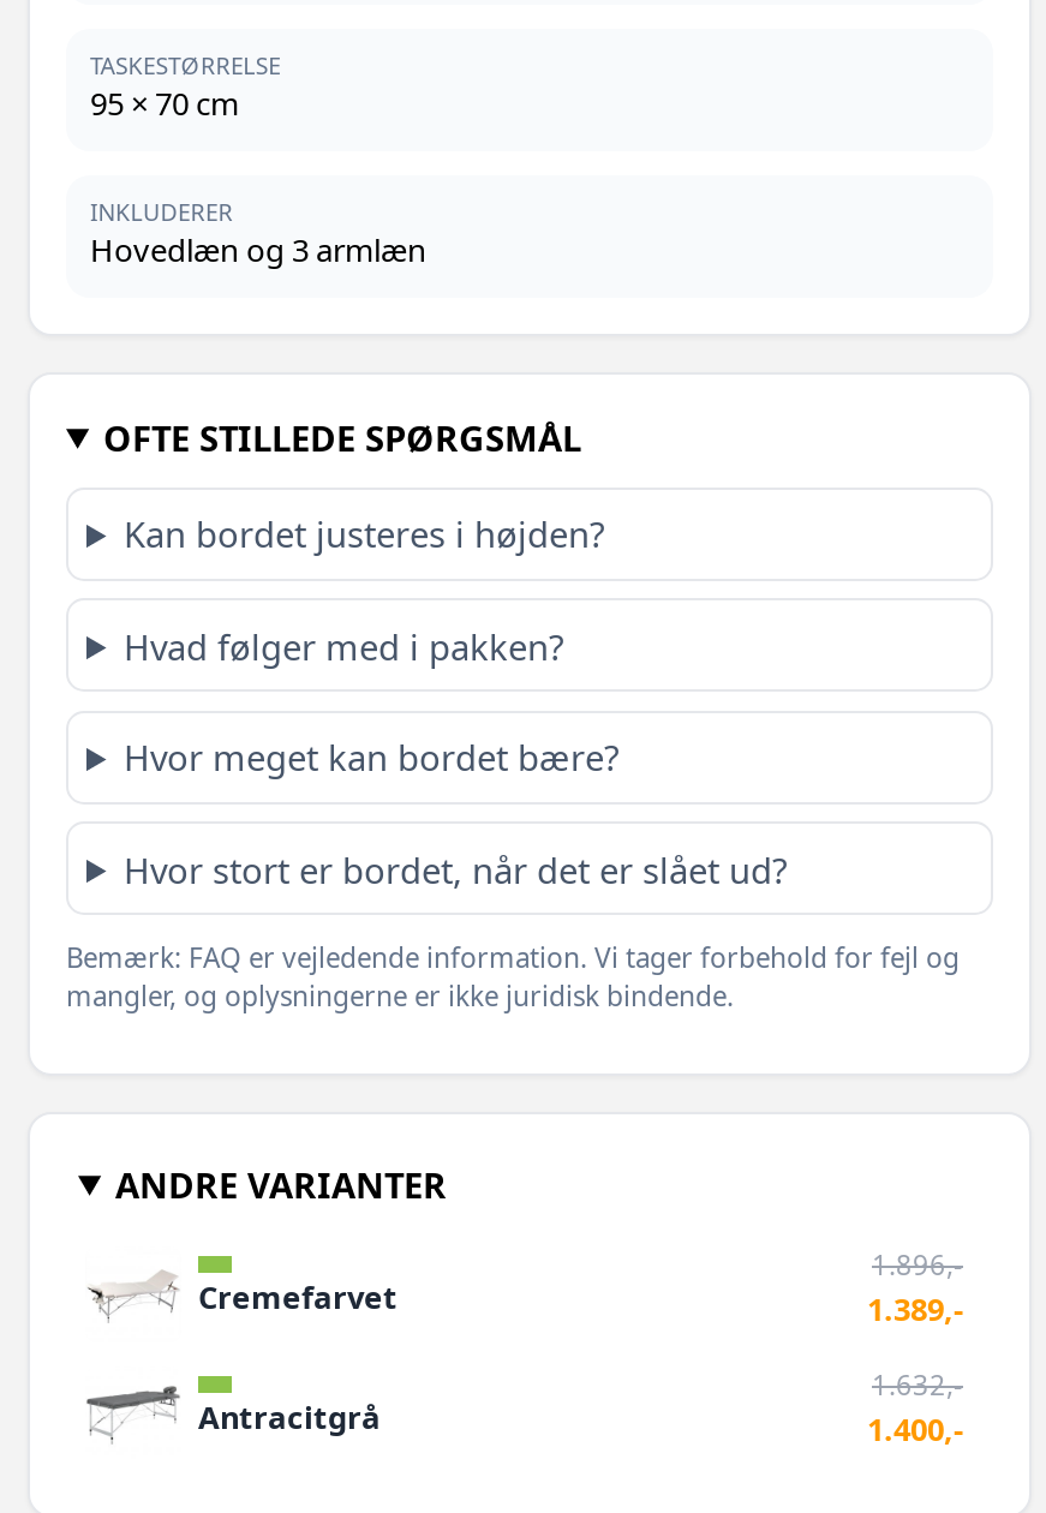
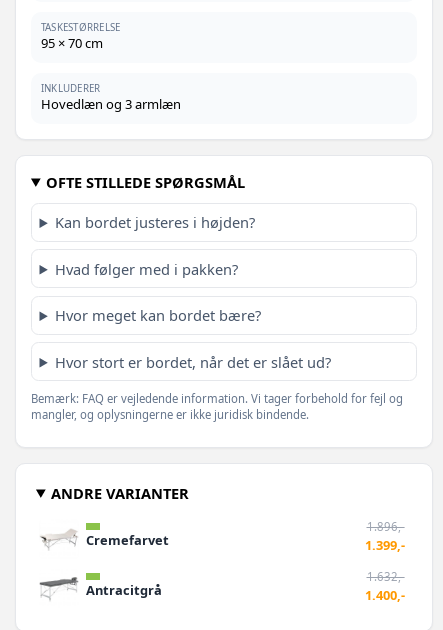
[867,1286,963,1330] 1.389,- -> [364,536,404,554] 1.399,-

